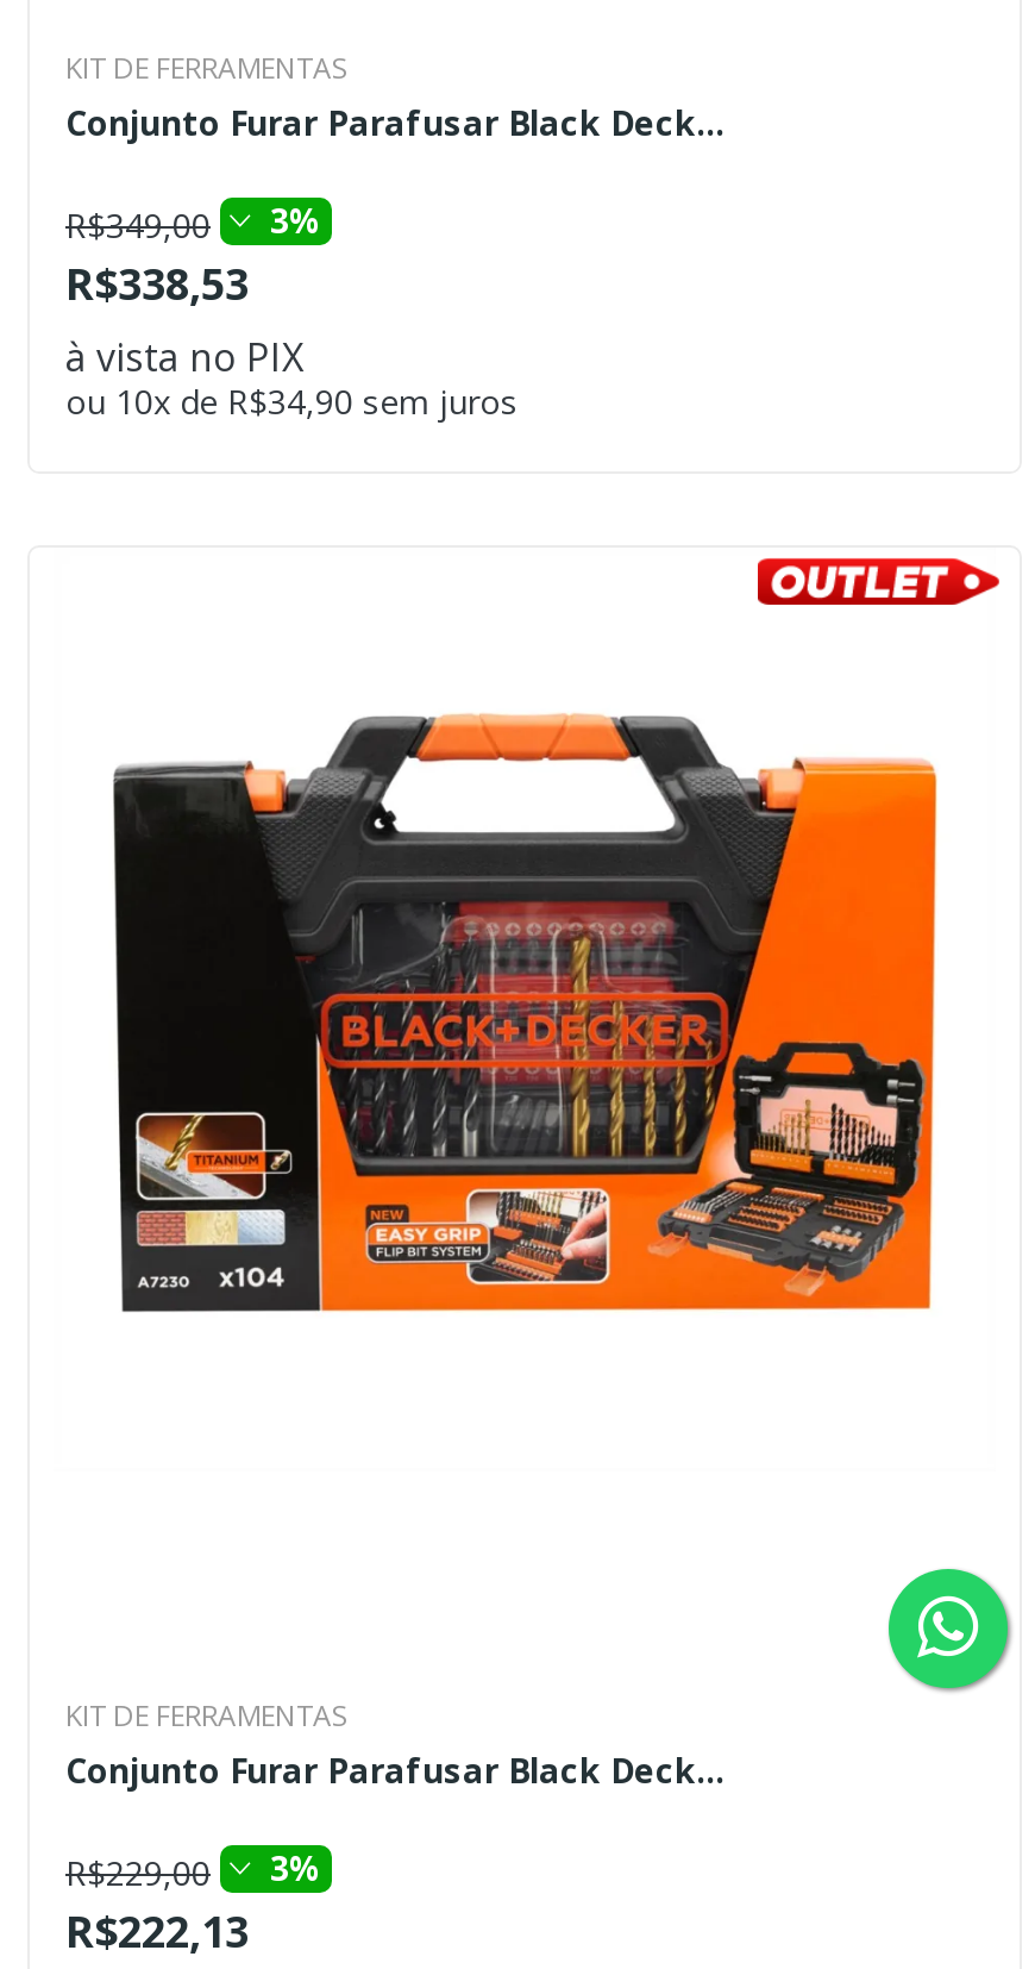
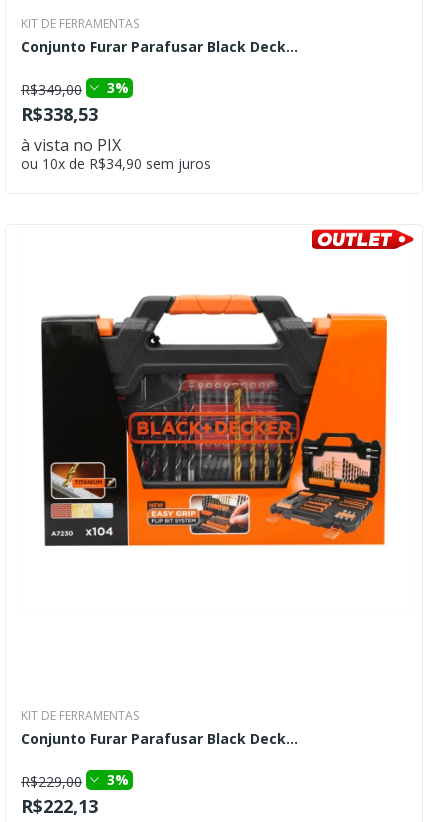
[886,1567,1012,1693] [image] -> none

